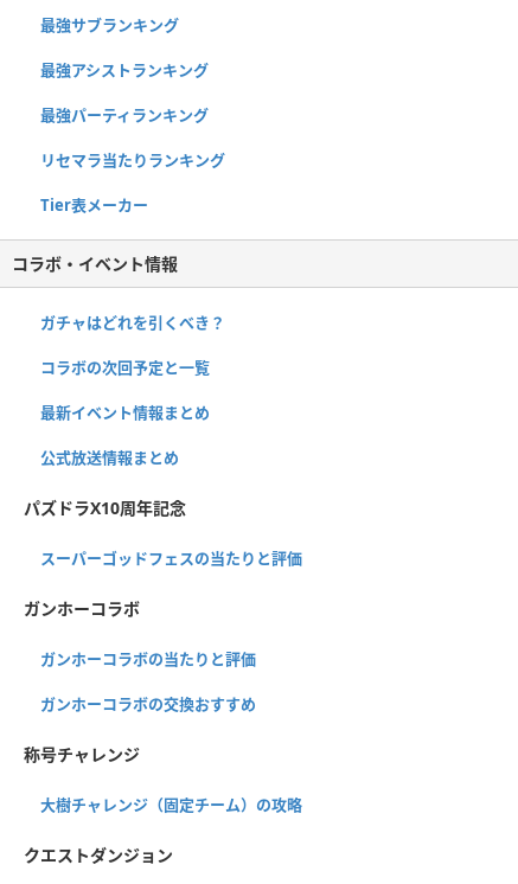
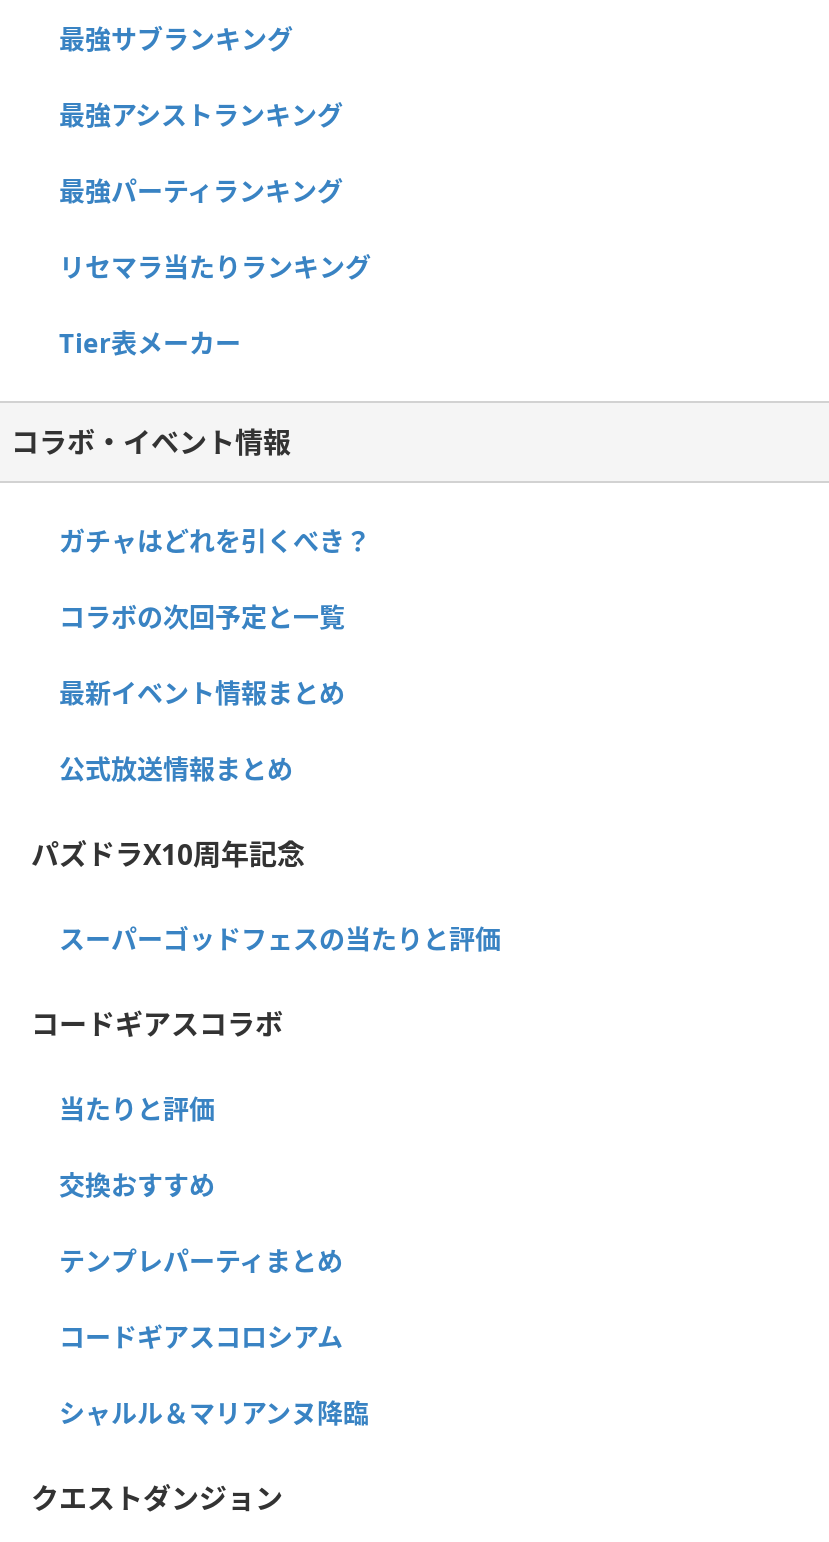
[24,597,302,815] ガンホーコラボ | ガンホーコラボの当たりと評価 | ガンホーコラボの交換おすすめ | 称号チャレンジ | 大樹チャレンジ（固定チーム）の攻略 -> [31,1004,369,1430] コードギアスコラボ | 当たりと評価 | 交換おすすめ | テンプレパーティまとめ | コードギアスコロシアム | シャルル＆マリアンヌ降臨

